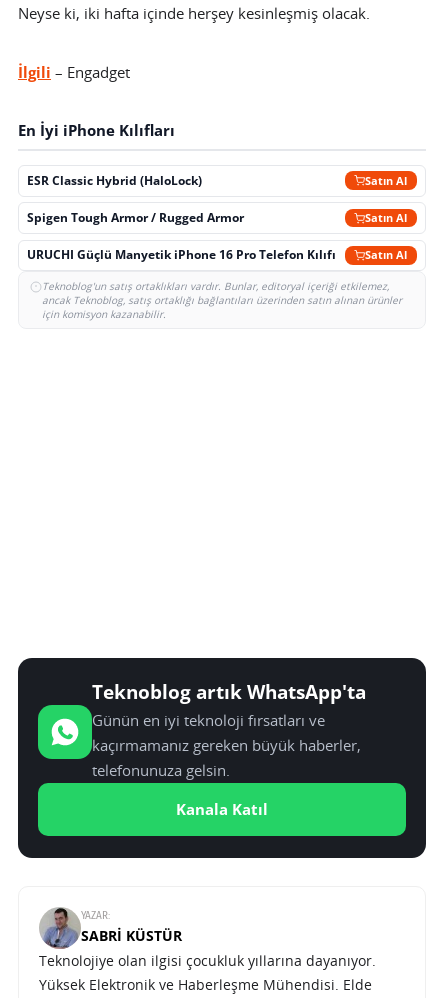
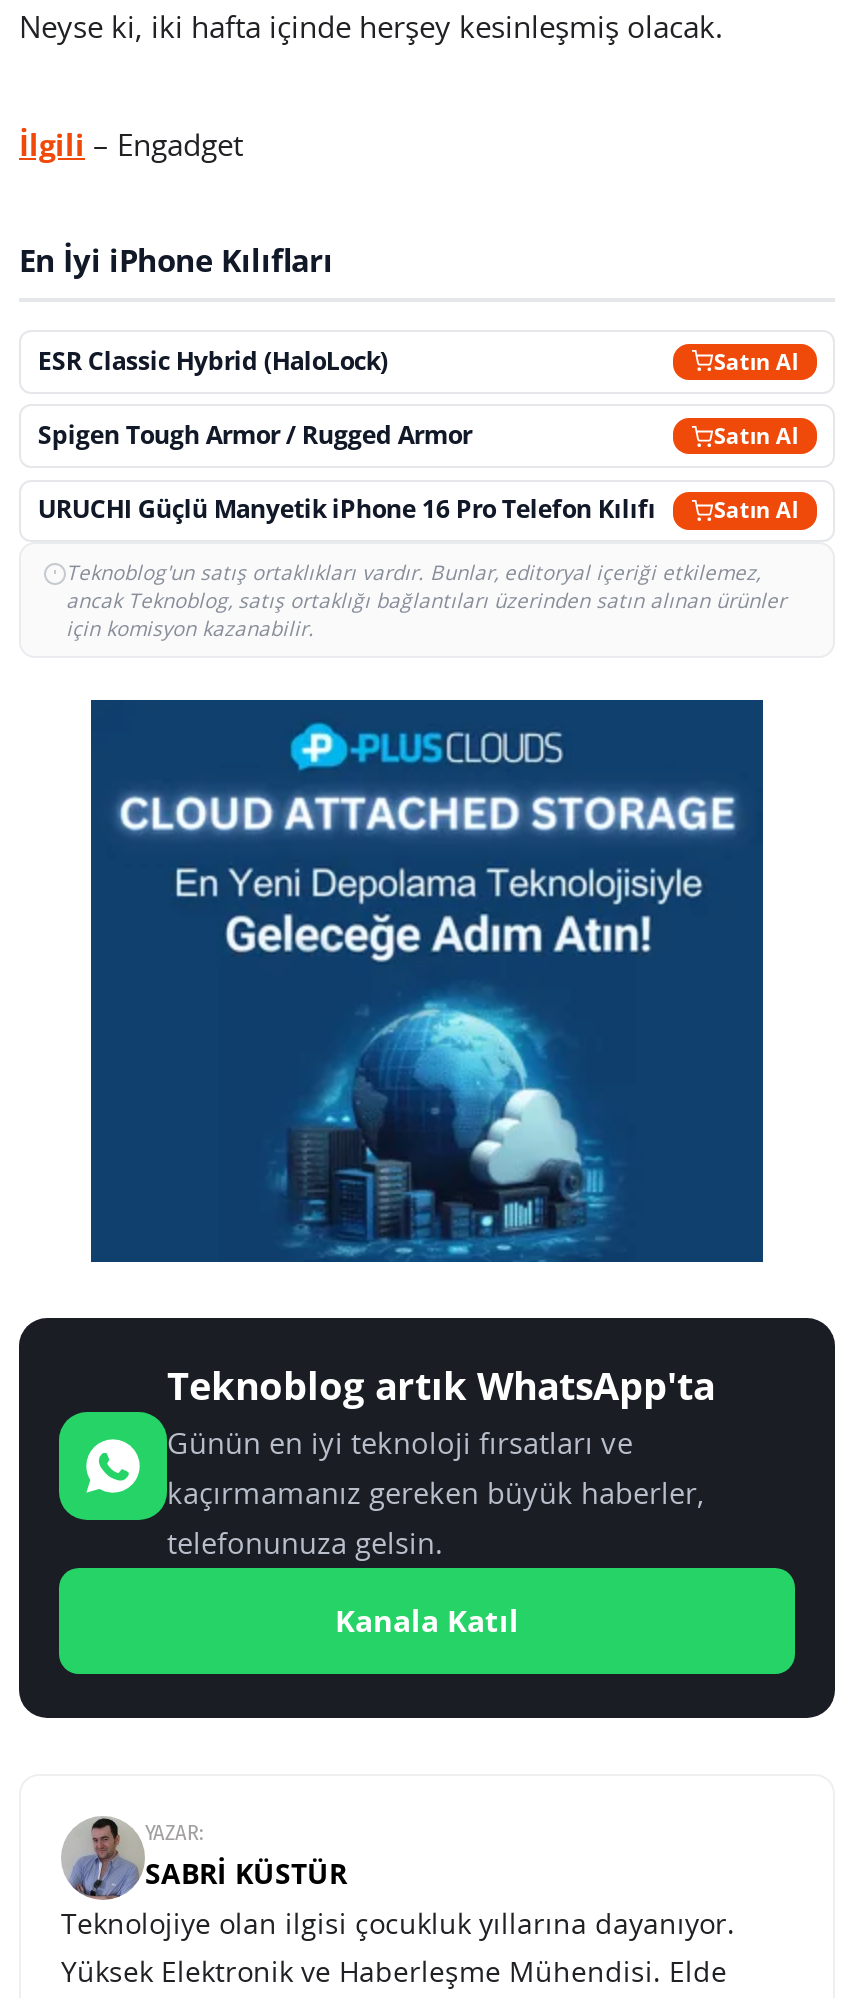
none -> [89,698,765,1264] [image]

